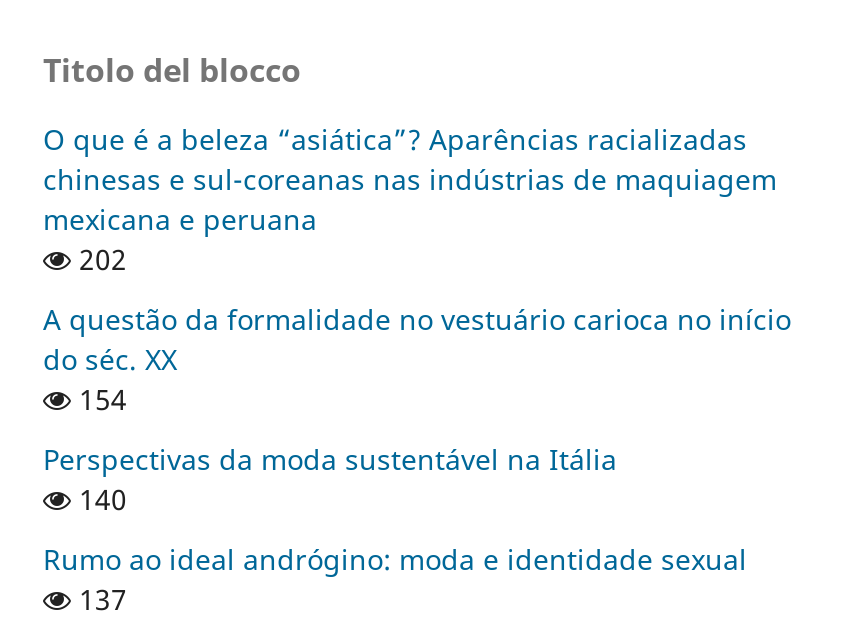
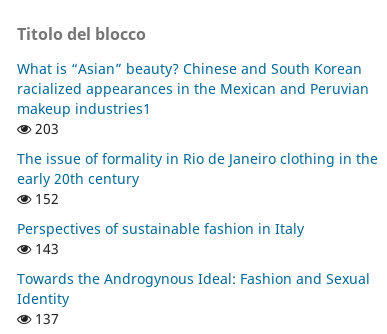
[43,120,777,278] O que é a beleza “asiática”? Aparências racializadas | chinesas e sul-coreanas nas indústrias de maquiagem | mexicana e peruana | 202 -> [17,59,369,138] What is “Asian” beauty? Chinese and South Korean | racialized appearances in the Mexican and Peruvian | makeup industries1 | 203
[43,300,791,418] A questão da formalidade no vestuário carioca no início | do séc. XX | 154 -> [17,149,378,208] The issue of formality in Rio de Janeiro clothing in the | early 20th century | 152
[43,440,617,518] Perspectivas da moda sustentável na Itália | 140 -> [17,219,304,258] Perspectives of sustainable fashion in Italy | 143
[43,539,747,577] Rumo ao ideal andrógino: moda e identidade sexual -> [17,269,370,308] Towards the Androgynous Ideal: Fashion and Sexual | Identity

